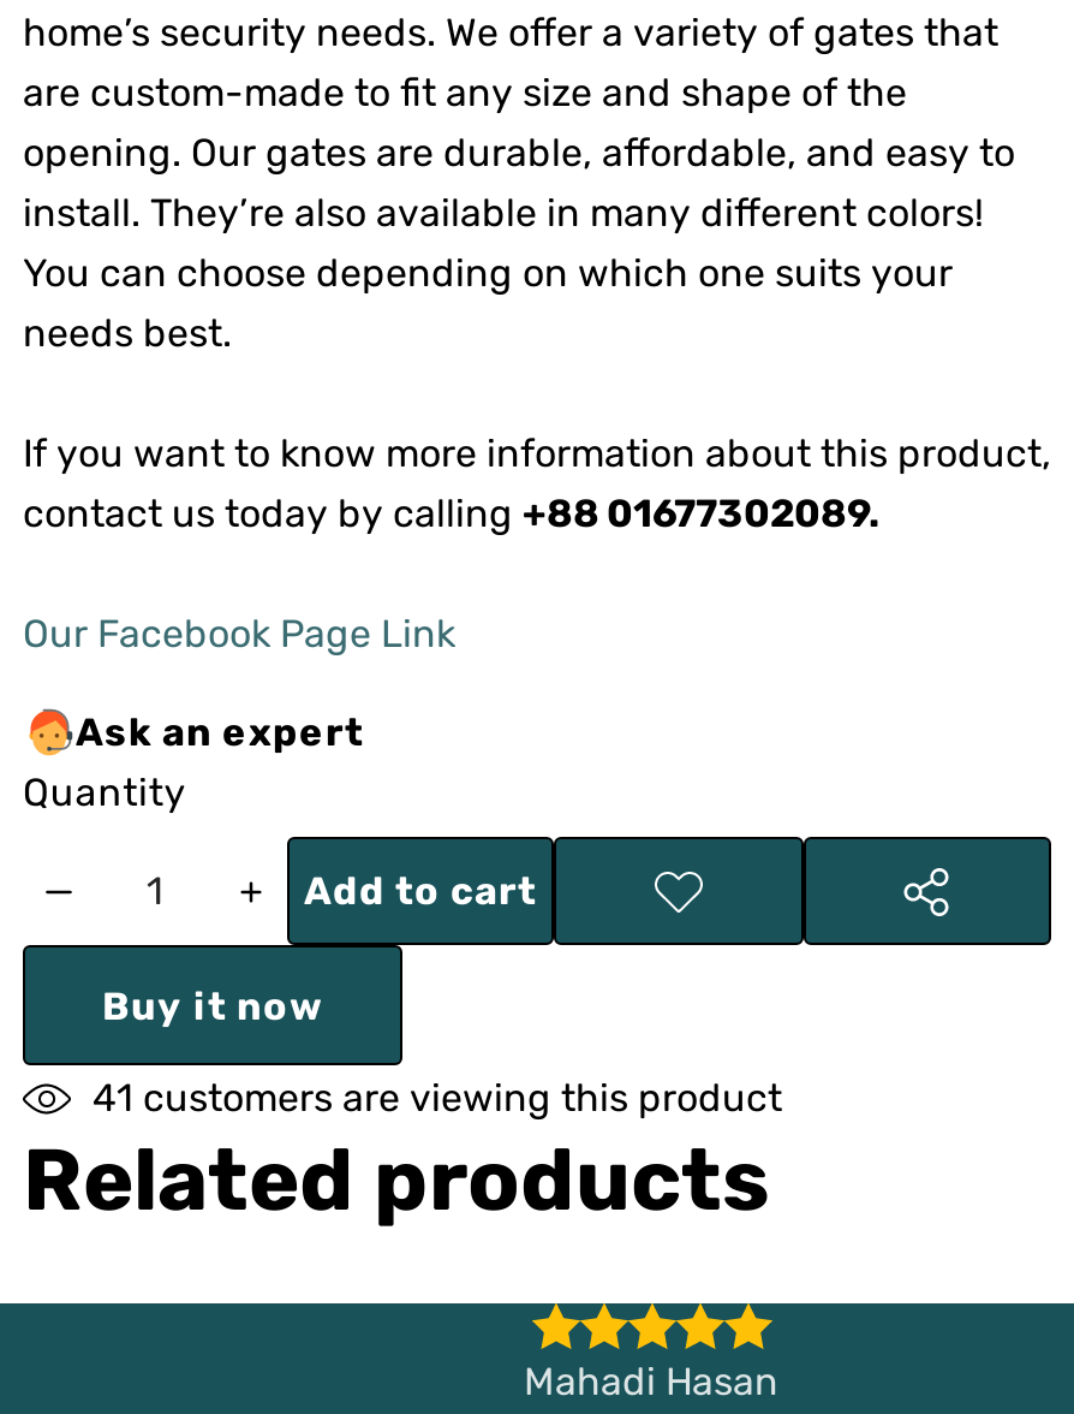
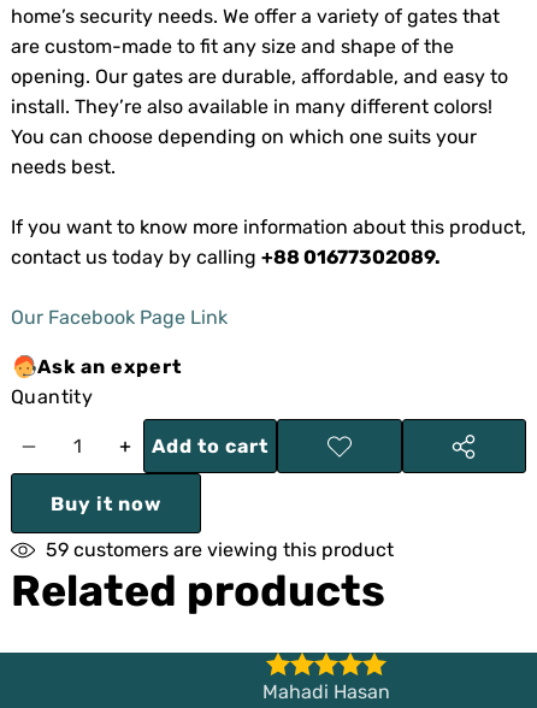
[93,1076,782,1121] 41 customers are viewing this product -> [46,539,394,561] 59 customers are viewing this product

